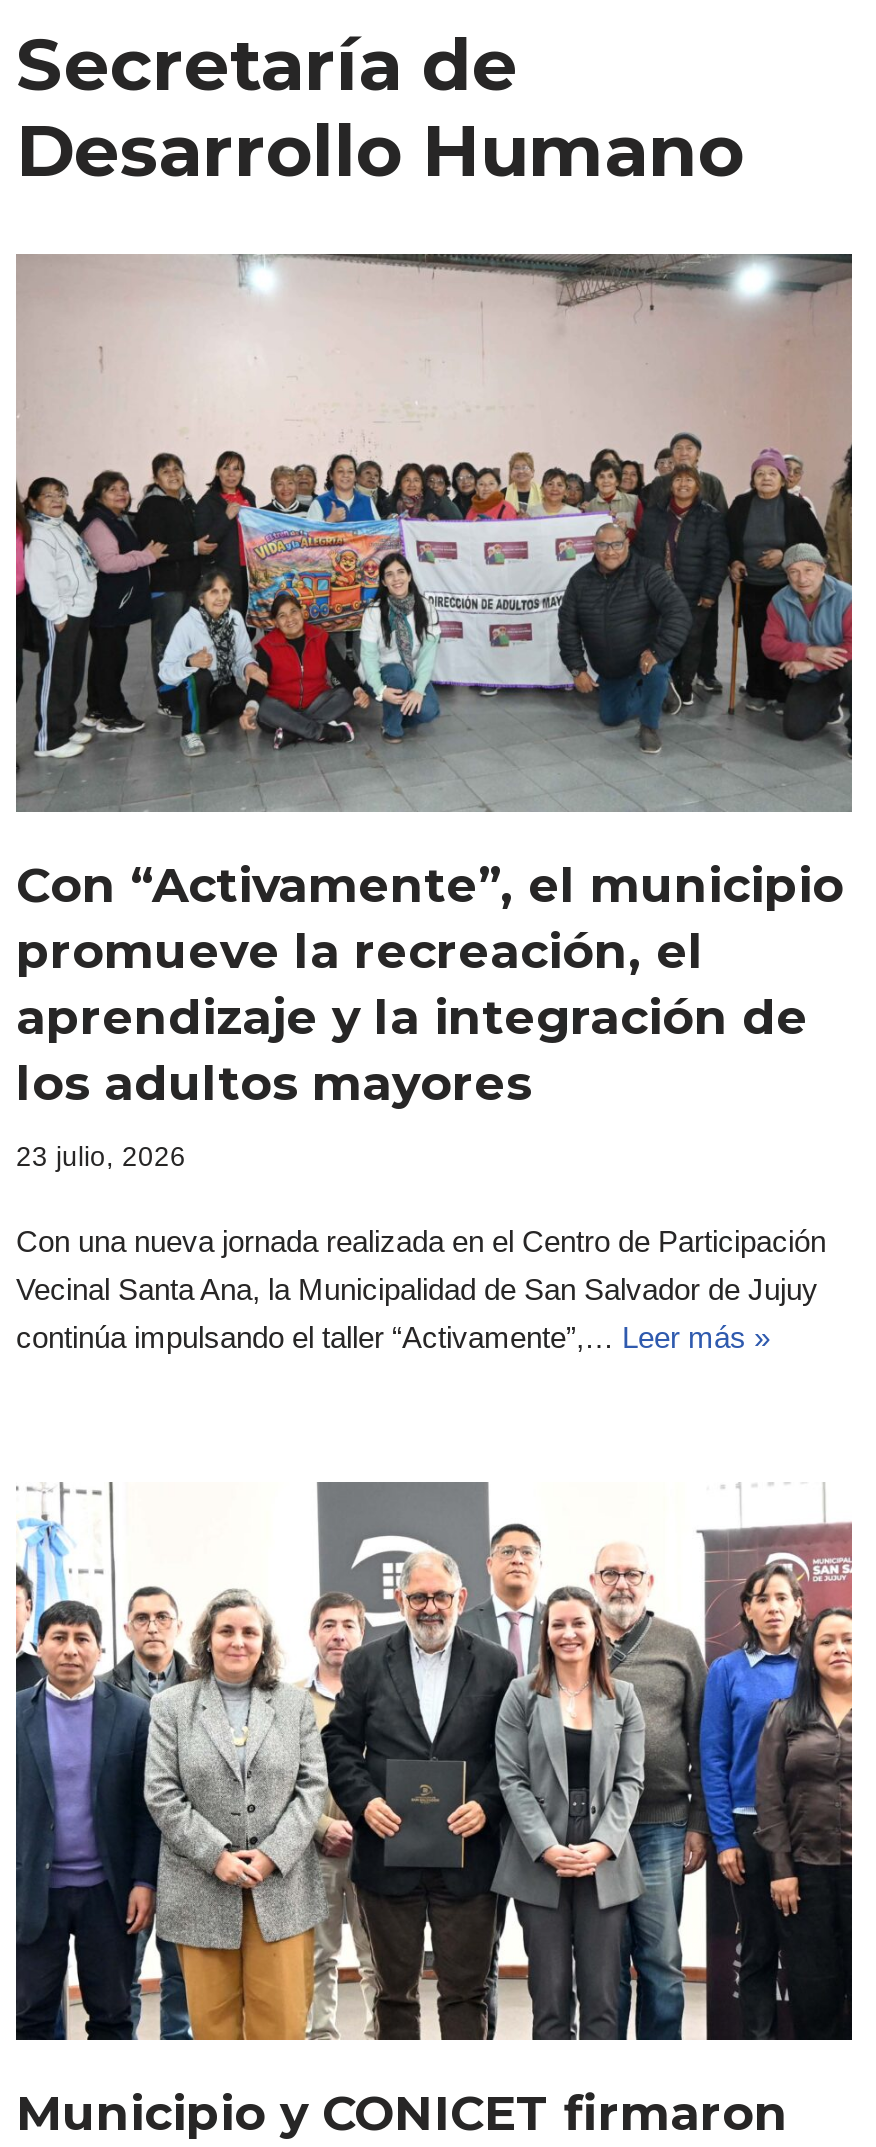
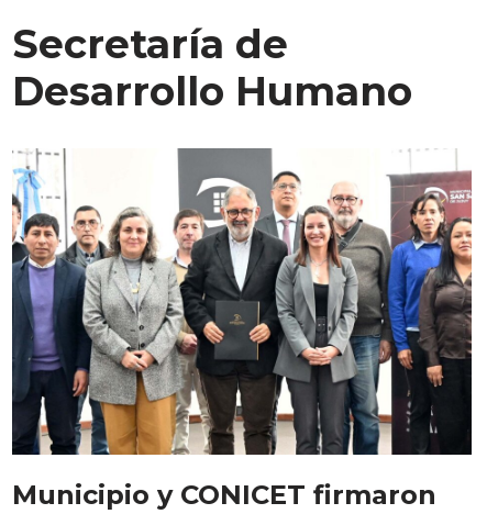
[14,252,854,1354] [image] | Con “Activamente”, el municipio | promueve la recreación, el | aprendizaje y la integración de | los adultos mayores | 23 julio, 2026 | Con una nueva jornada realizada en el Centro de Participación | Vecinal Santa Ana, la Municipalidad de San Salvador de Jujuy | continúa impulsando el taller “Activamente”,… Leer más » -> none

